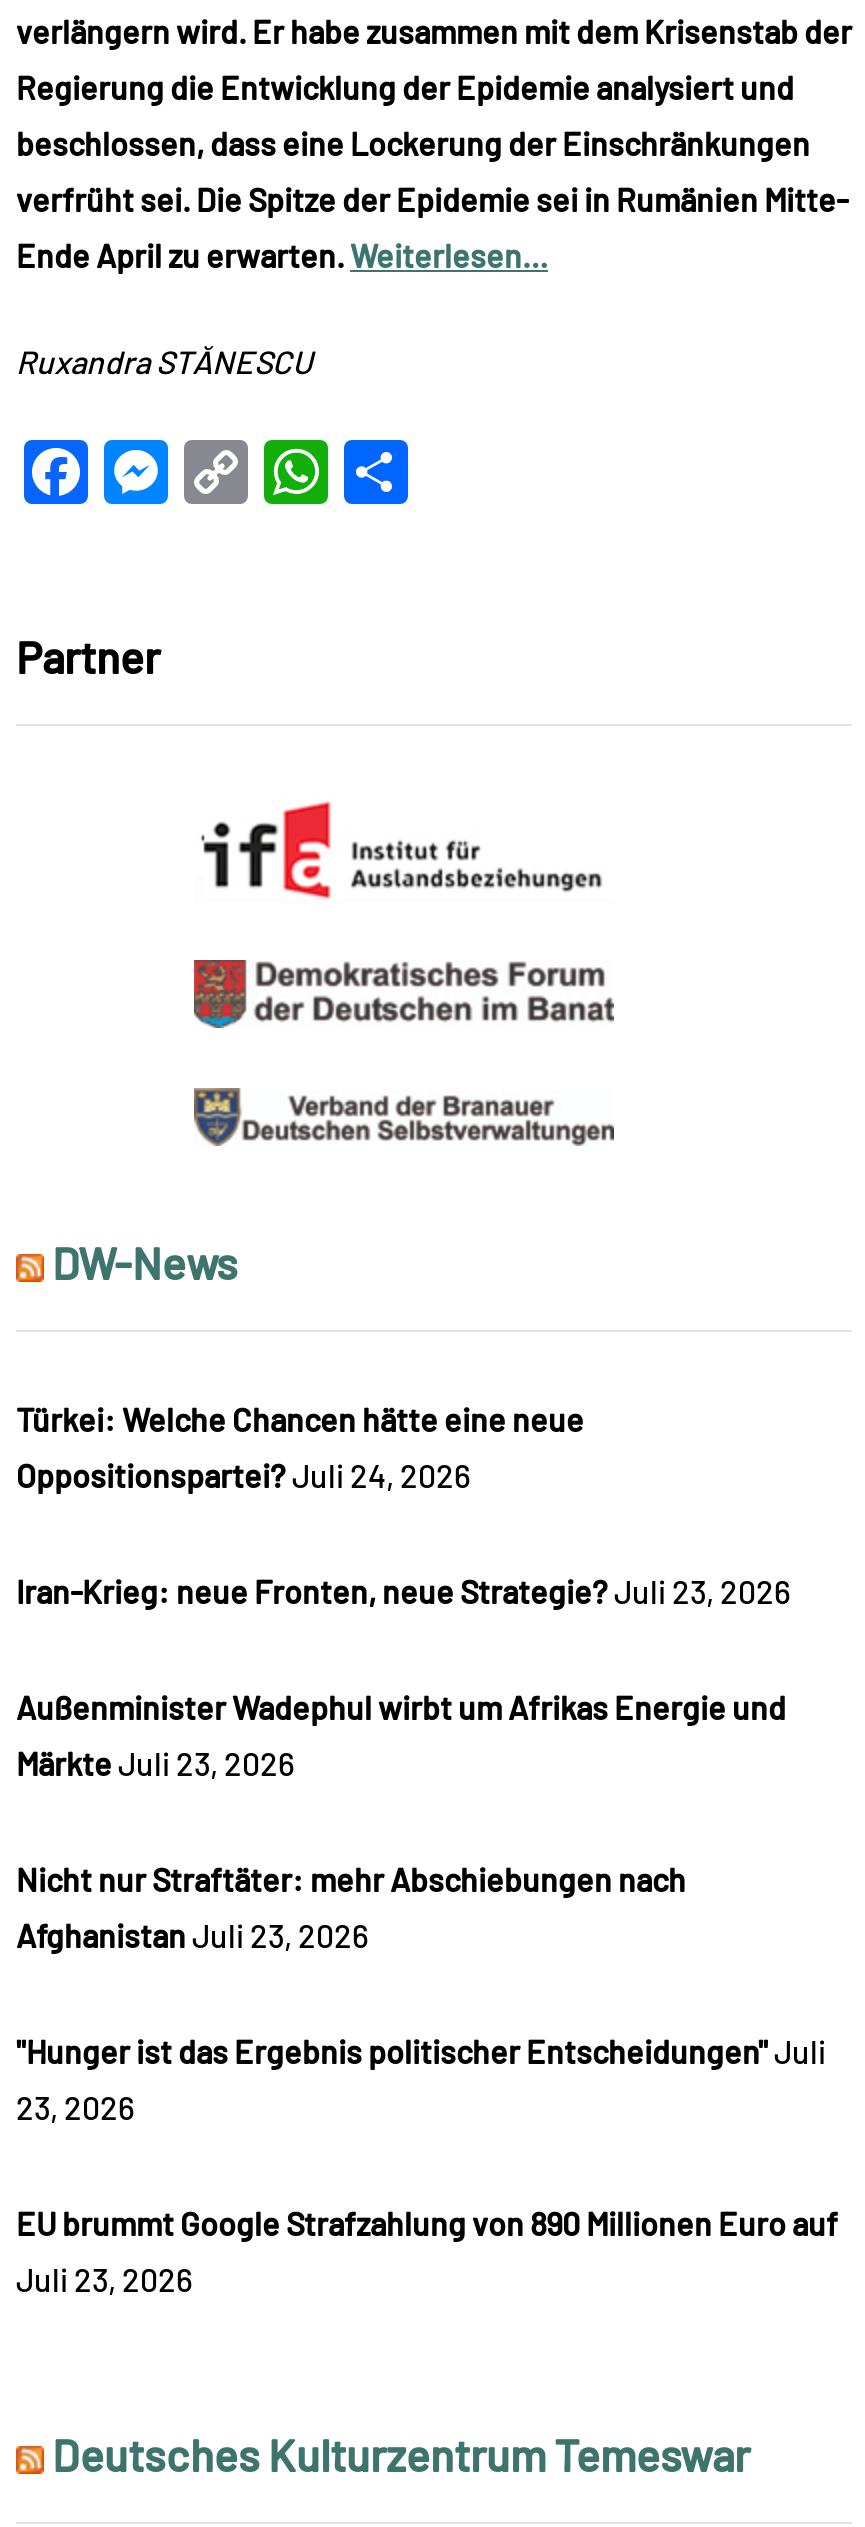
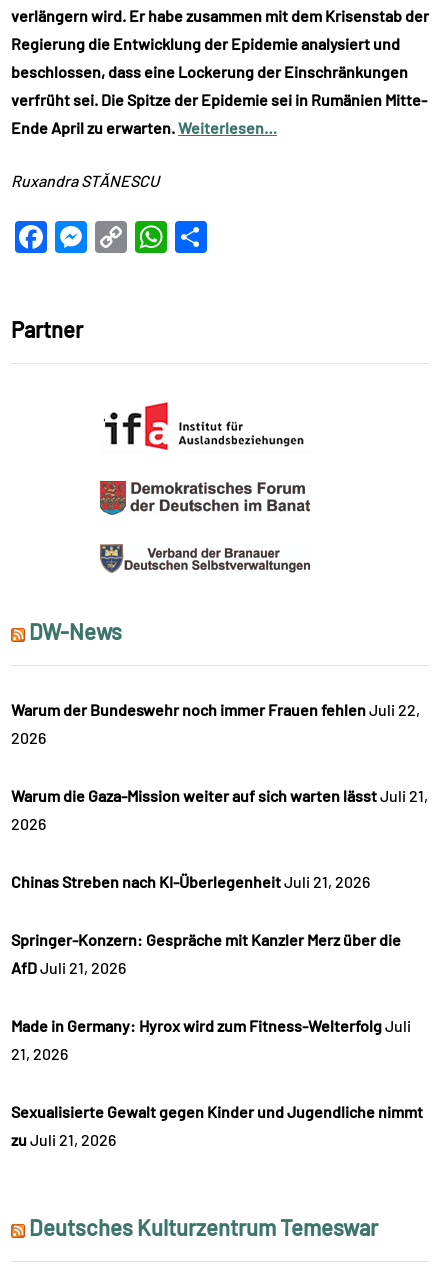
[16,1399,584,1437] Türkei: Welche Chancen hätte eine neue -> [11,700,420,719] Warum der Bundeswehr noch immer Frauen fehlen Juli 22,
[16,1455,470,1493] Oppositionspartei? Juli 24, 2026 -> [11,728,46,747] 2026
[16,1571,790,1609] Iran-Krieg: neue Fronten, neue Strategie? Juli 23, 2026 -> [11,786,428,805] Warum die Gaza-Mission weiter auf sich warten lässt Juli 21,
[16,1687,786,1725] Außenminister Wadephul wirbt um Afrikas Energie und -> [11,814,46,833] 2026
[16,1743,294,1781] Märkte Juli 23, 2026 -> [11,872,370,891] Chinas Streben nach KI-Überlegenheit Juli 21, 2026
[16,1859,686,1897] Nicht nur Straftäter: mehr Abschiebungen nach -> [11,930,401,949] Springer-Konzern: Gespräche mit Kanzler Merz über die
[16,1915,368,1953] Afghanistan Juli 23, 2026 -> [11,958,126,977] AfD Juli 21, 2026
[16,2031,826,2069] "Hunger ist das Ergebnis politischer Entscheidungen" Juli -> [11,1016,411,1035] Made in Germany: Hyrox wird zum Fitness-Welterfolg Juli
[16,2087,134,2125] 23, 2026 -> [11,1044,68,1063] 21, 2026
[16,2203,838,2241] EU brummt Google Strafzahlung von 890 Millionen Euro auf -> [11,1102,423,1121] Sexualisierte Gewalt gegen Kinder und Jugendliche nimmt
[16,2259,192,2297] Juli 23, 2026 -> [11,1130,116,1149] zu Juli 21, 2026

